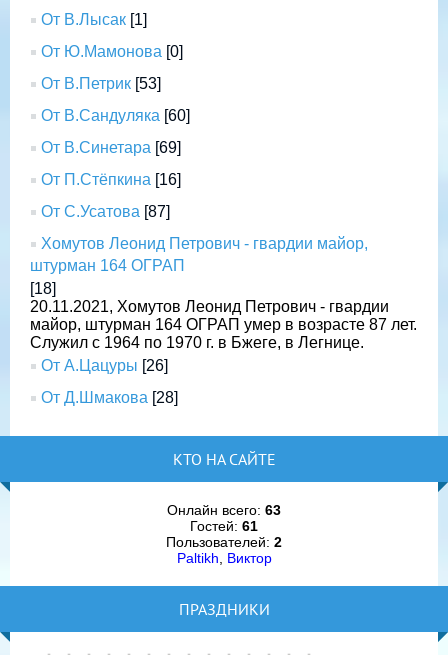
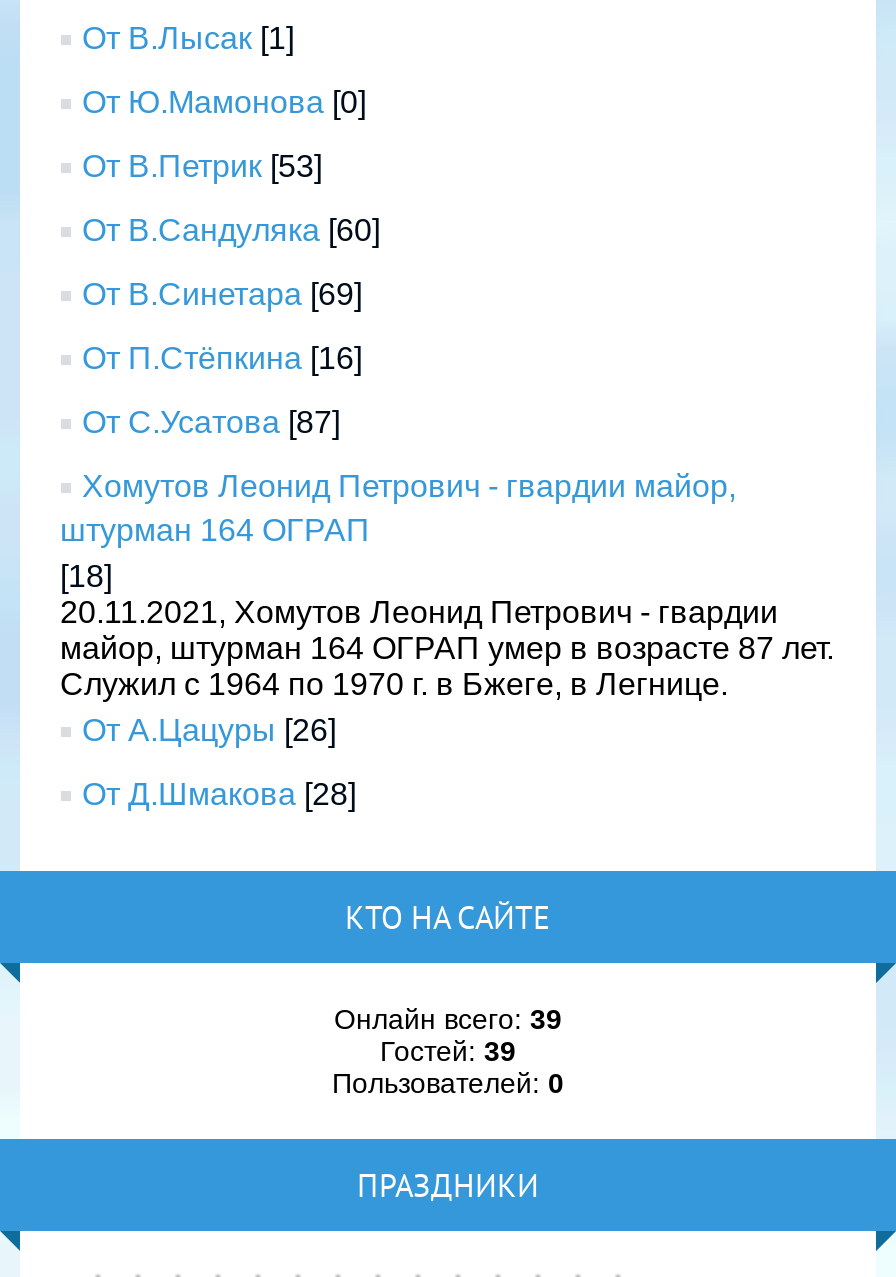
[166,502,282,566] Онлайн всего: 63 | Гостей: 61 | Пользователей: 2 | Paltikh, Виктор -> [332,1003,564,1099] Онлайн всего: 39 | Гостей: 39 | Пользователей: 0

